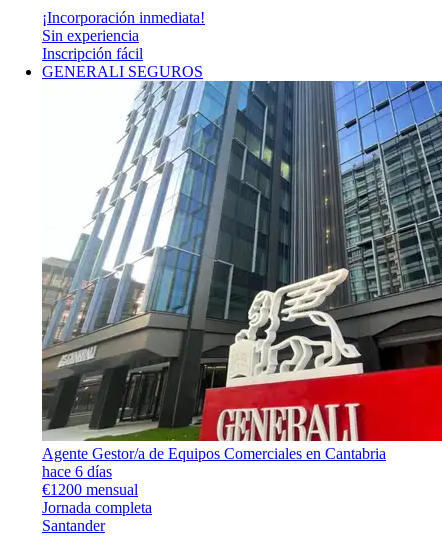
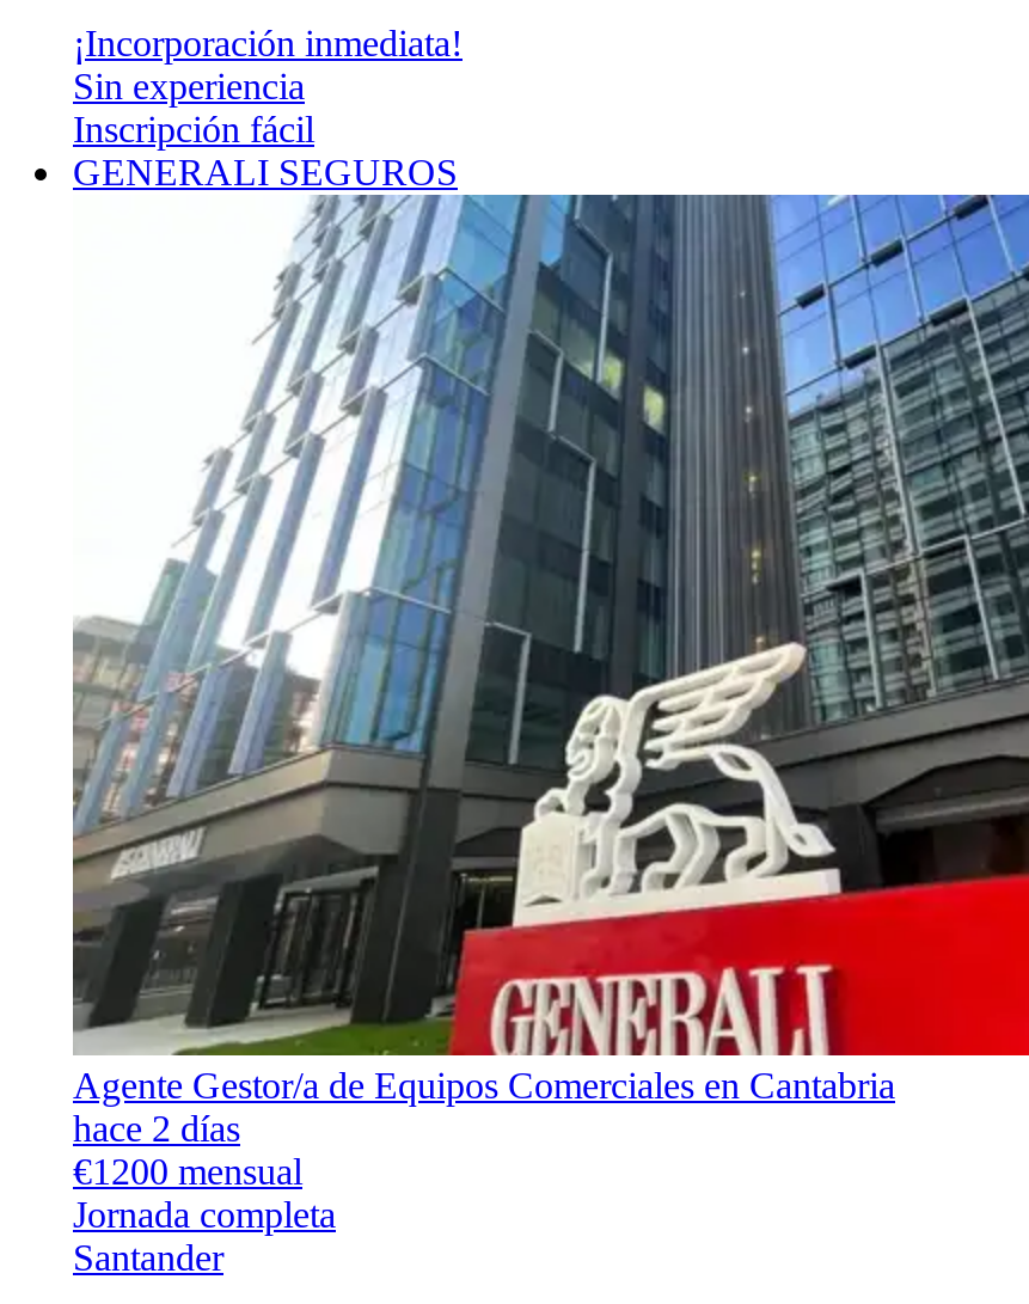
[42,463,112,480] hace 6 días -> [73,1108,240,1148] hace 2 días

